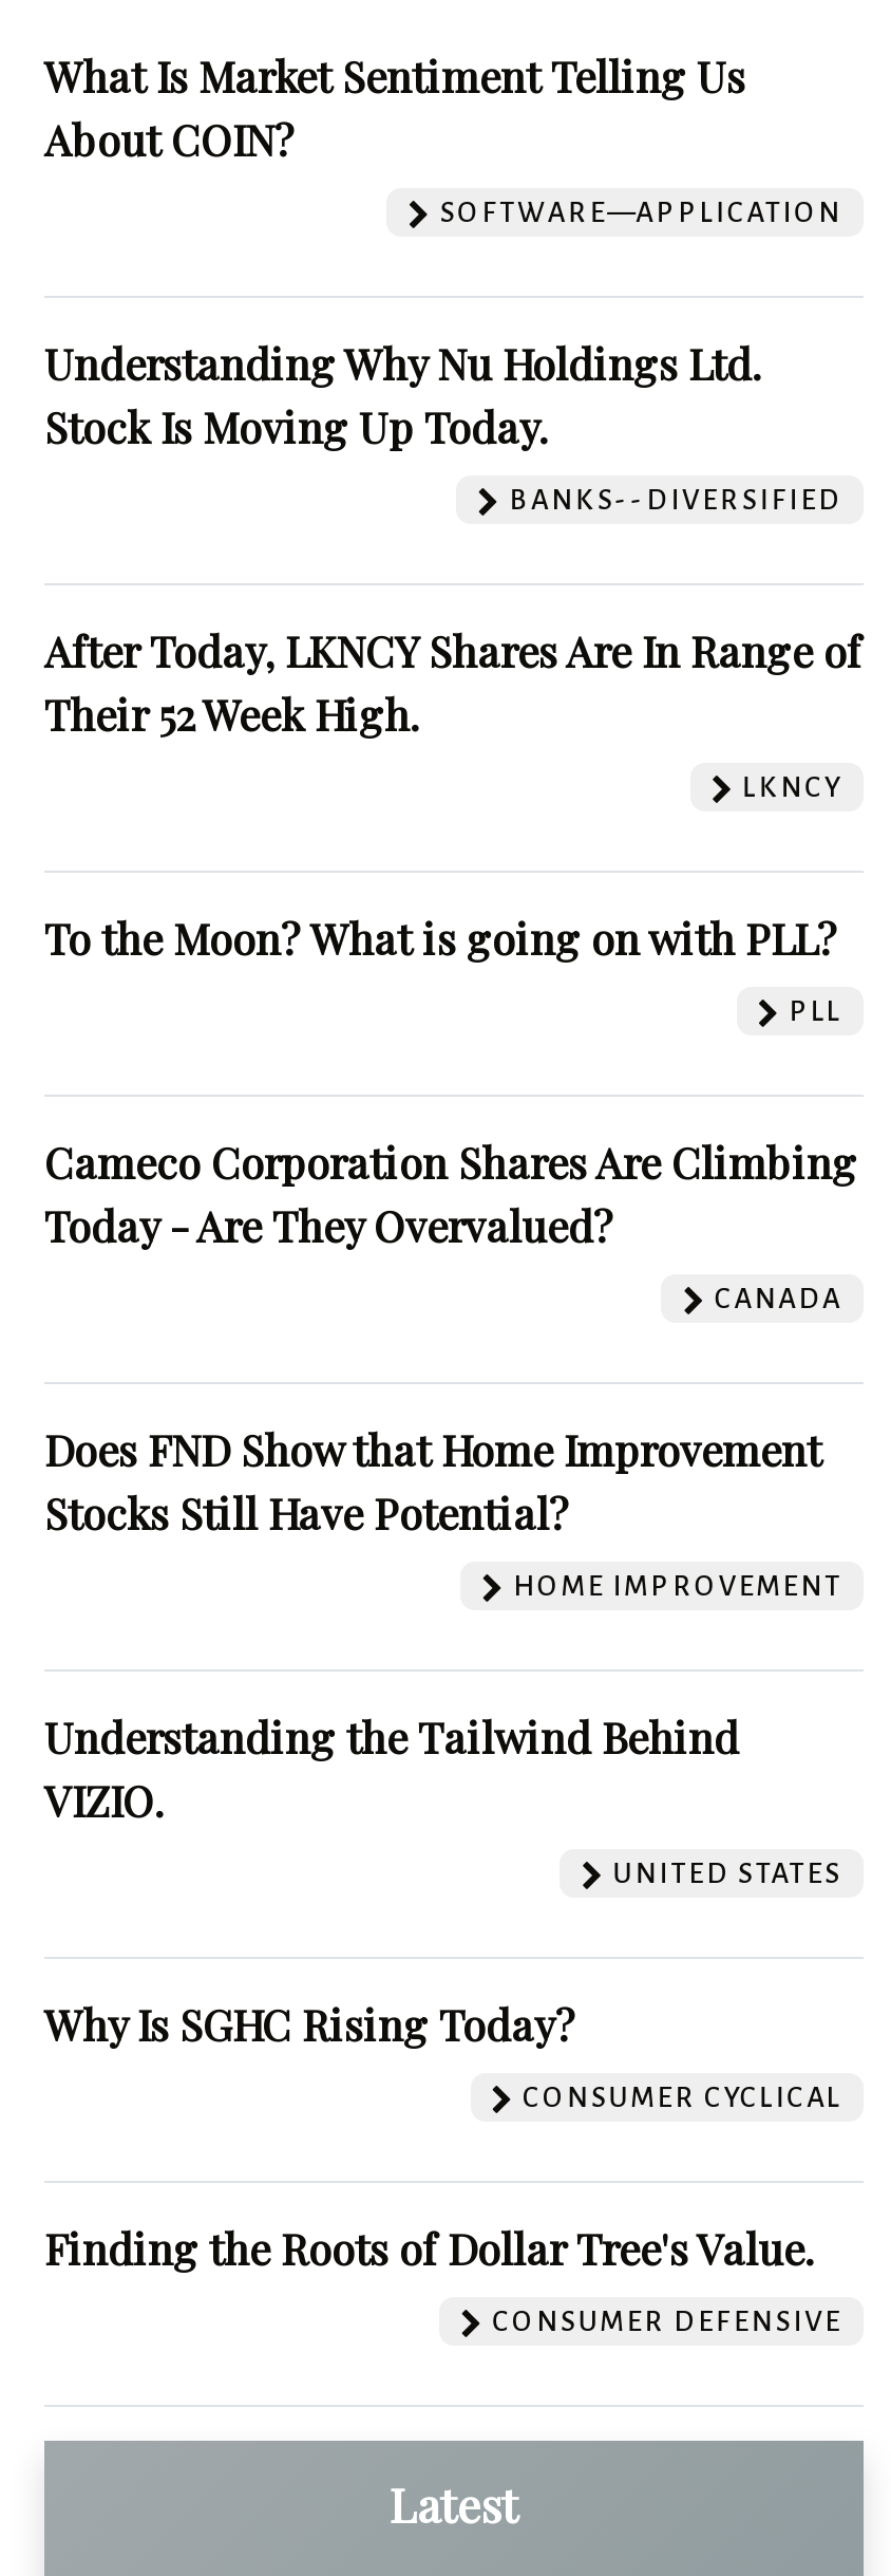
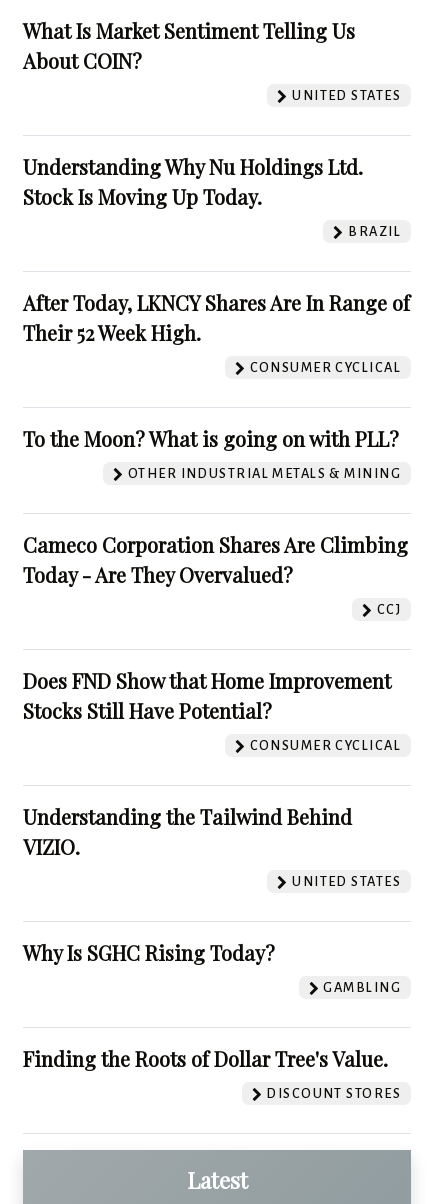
[432,197,842,229] SOFTWARE—APPLICATION -> [289,88,401,103] UNITED STATES
[502,484,842,516] BANKS--DIVERSIFIED -> [345,224,401,239] BRAZIL
[736,772,842,803] LKNCY -> [246,360,401,375] CONSUMER CYCLICAL
[782,996,842,1027] PLL -> [124,466,401,481] OTHER INDUSTRIAL METALS & MINING
[707,1283,842,1315] CANADA -> [373,602,401,617] CCJ
[506,1571,842,1602] HOME IMPROVEMENT -> [246,738,401,753] CONSUMER CYCLICAL
[515,2082,842,2114] CONSUMER CYCLICAL -> [320,980,401,995] GAMBLING
[485,2306,842,2338] CONSUMER DEFENSIVE -> [263,1086,401,1101] DISCOUNT STORES

